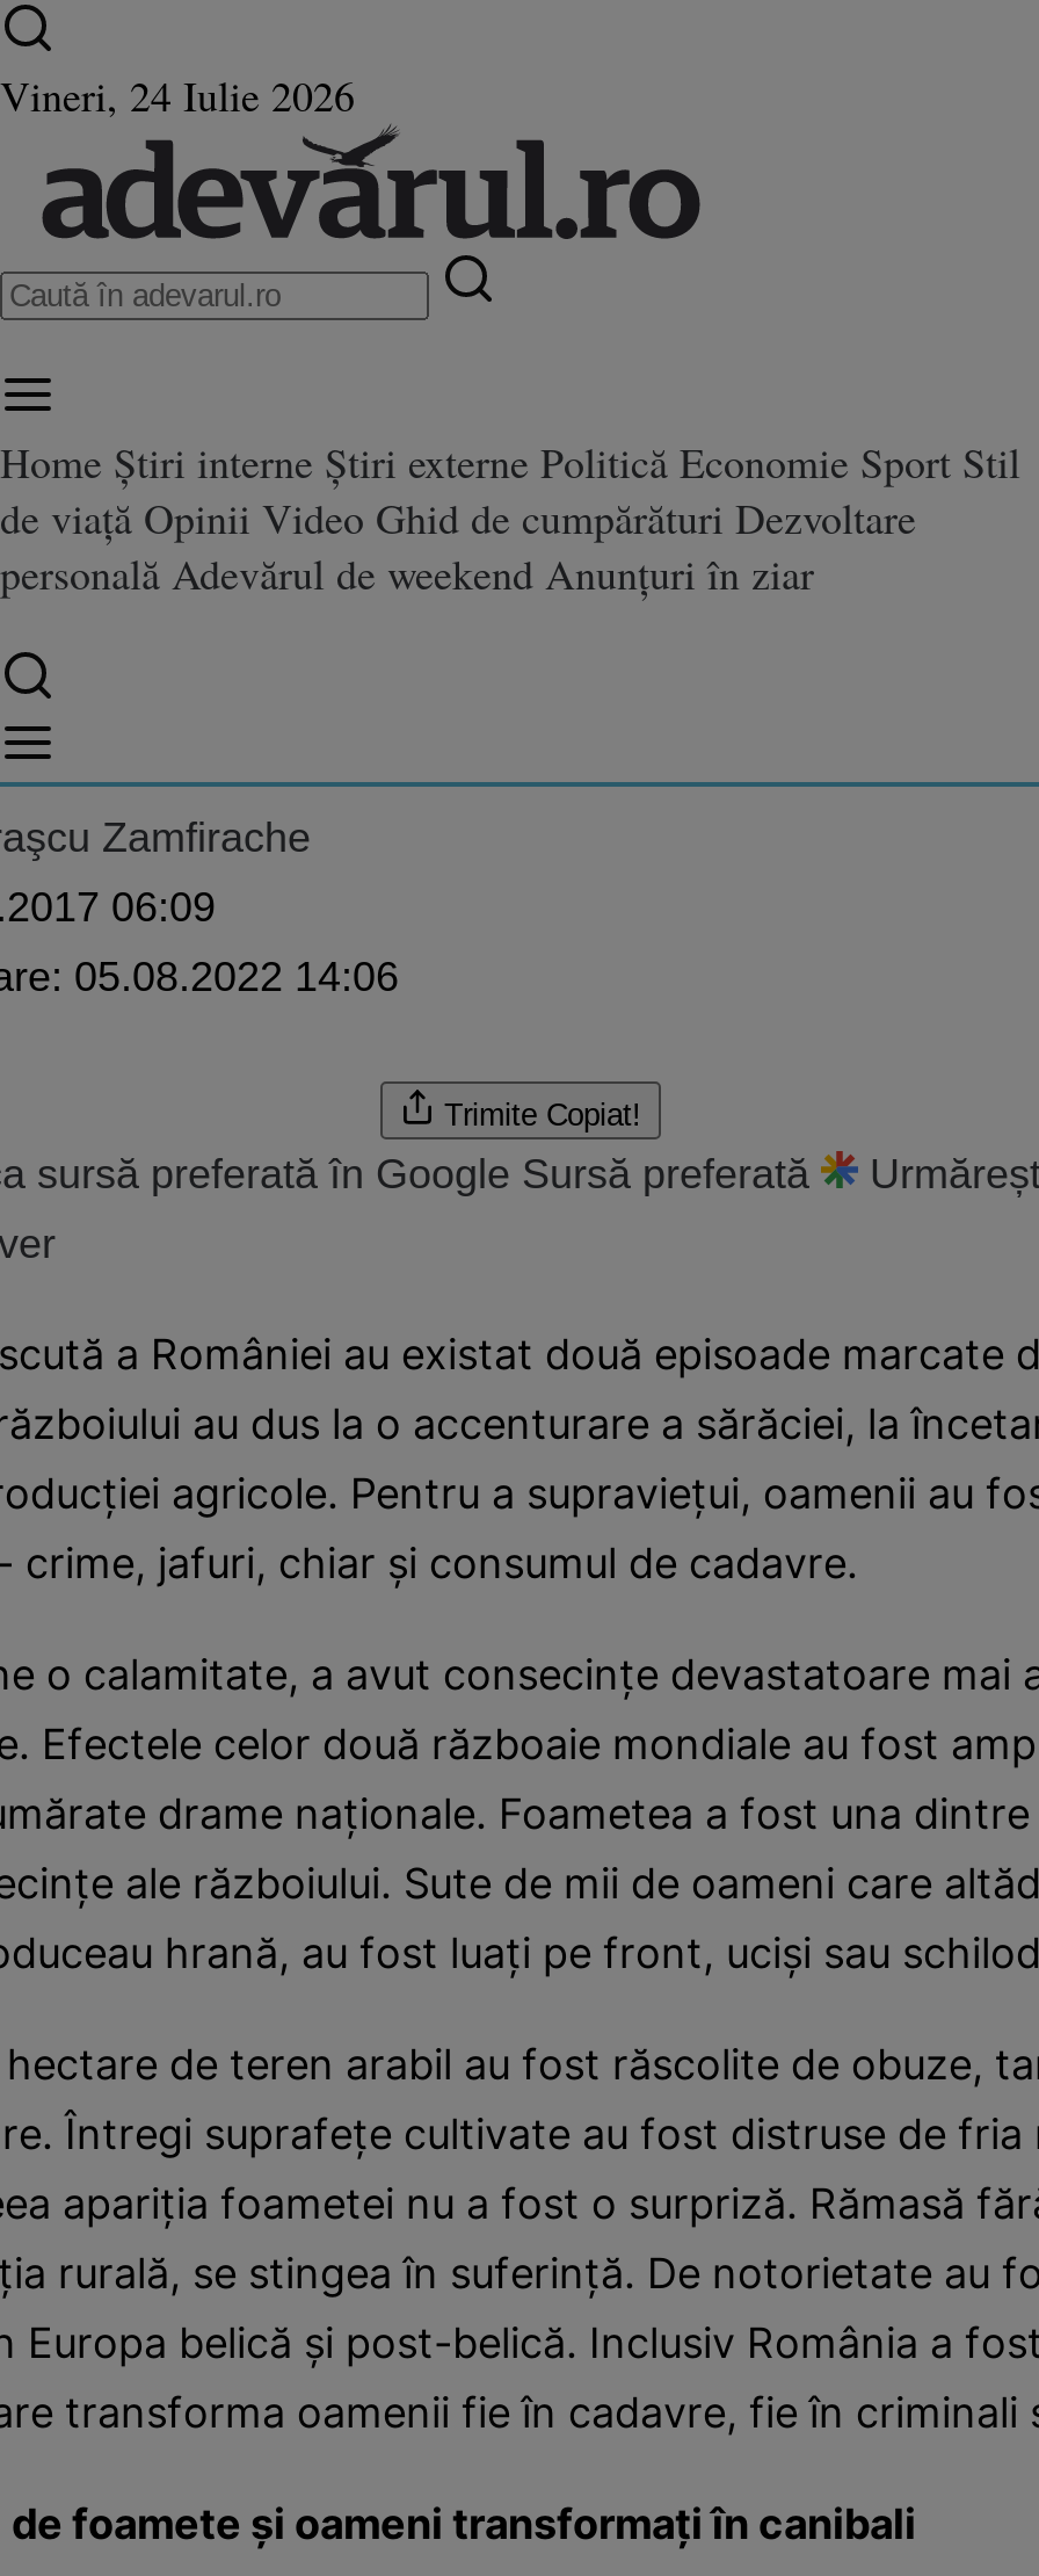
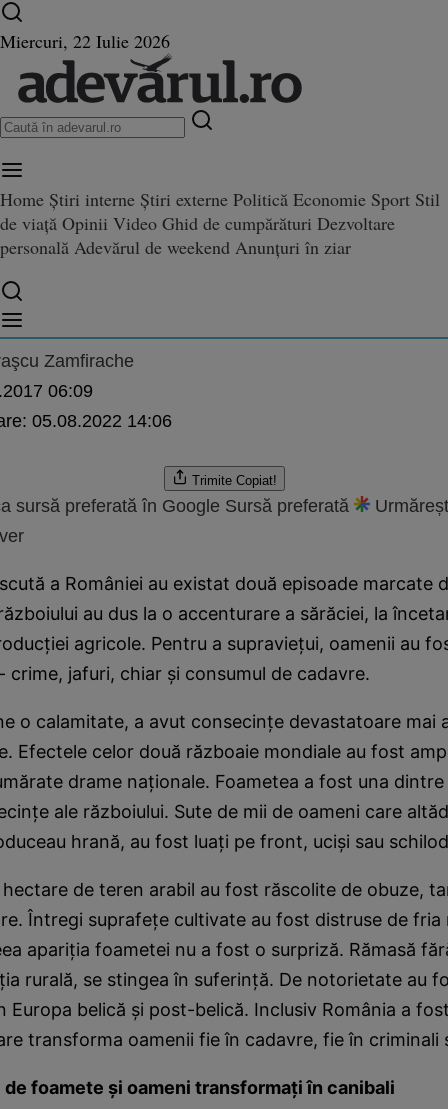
[0,67,355,123] Vineri, 24 Iulie 2026 -> [0,29,170,53] Miercuri, 22 Iulie 2026

